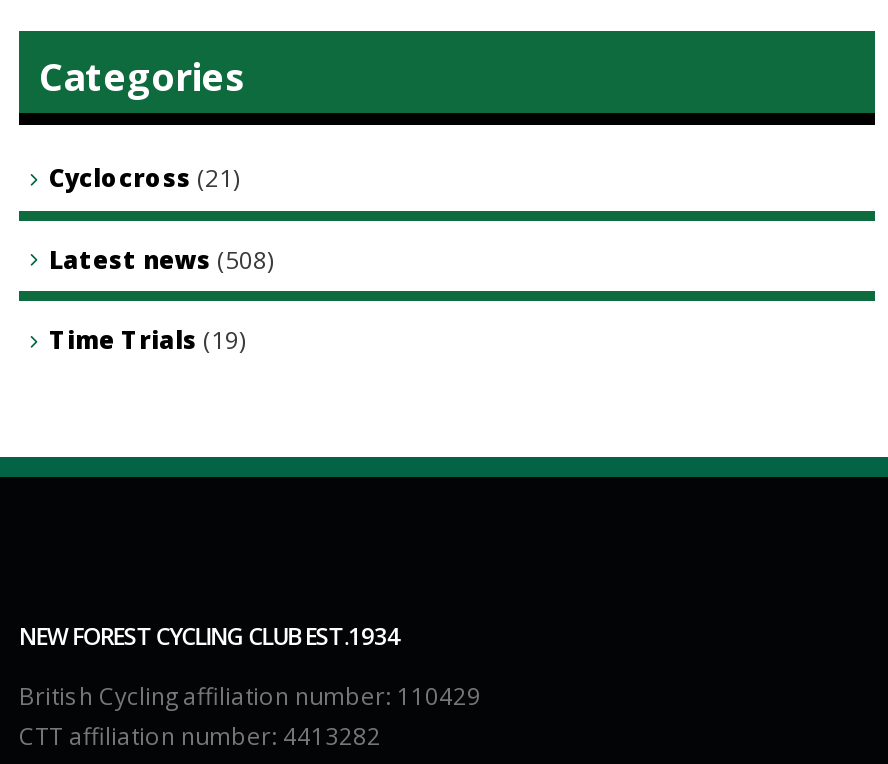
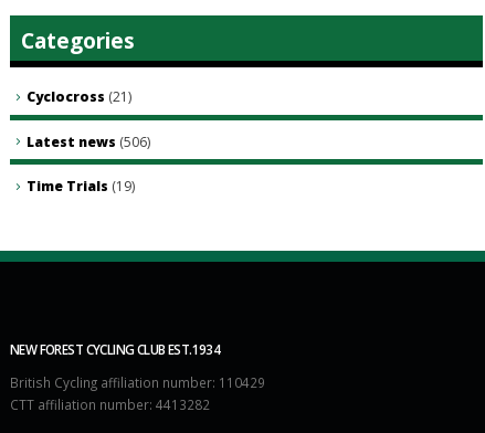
[49,242,273,276] Latest news (508) -> [27,132,150,151] Latest news (506)

